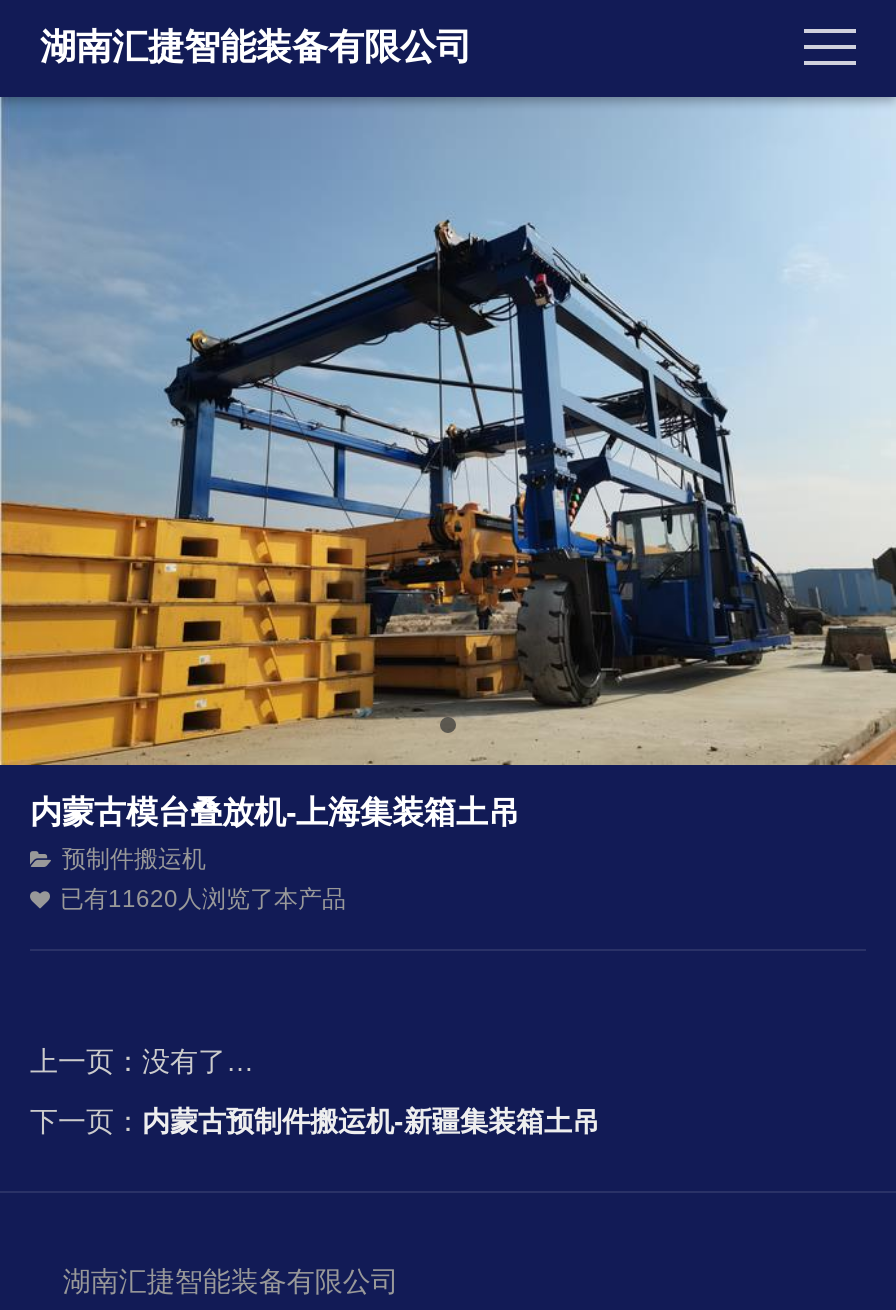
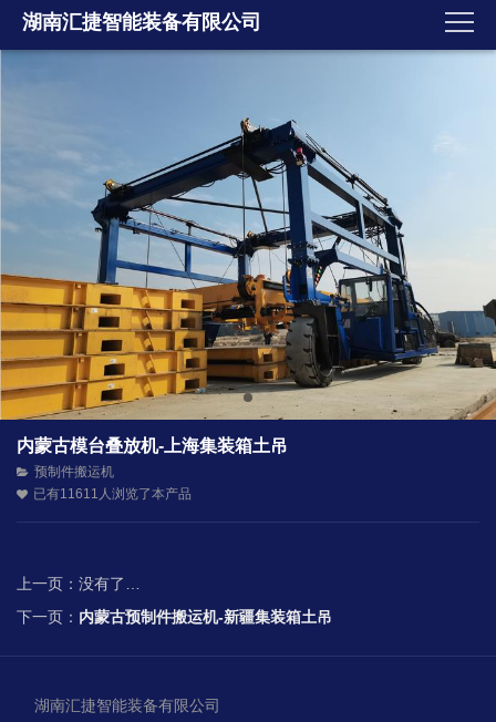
[60,885,346,913] 已有11620人浏览了本产品 -> [33,486,192,502] 已有11611人浏览了本产品

